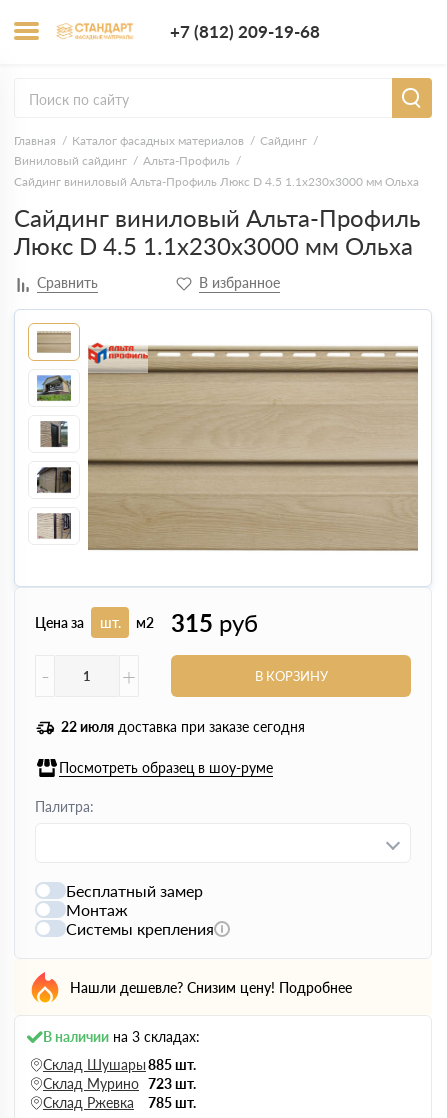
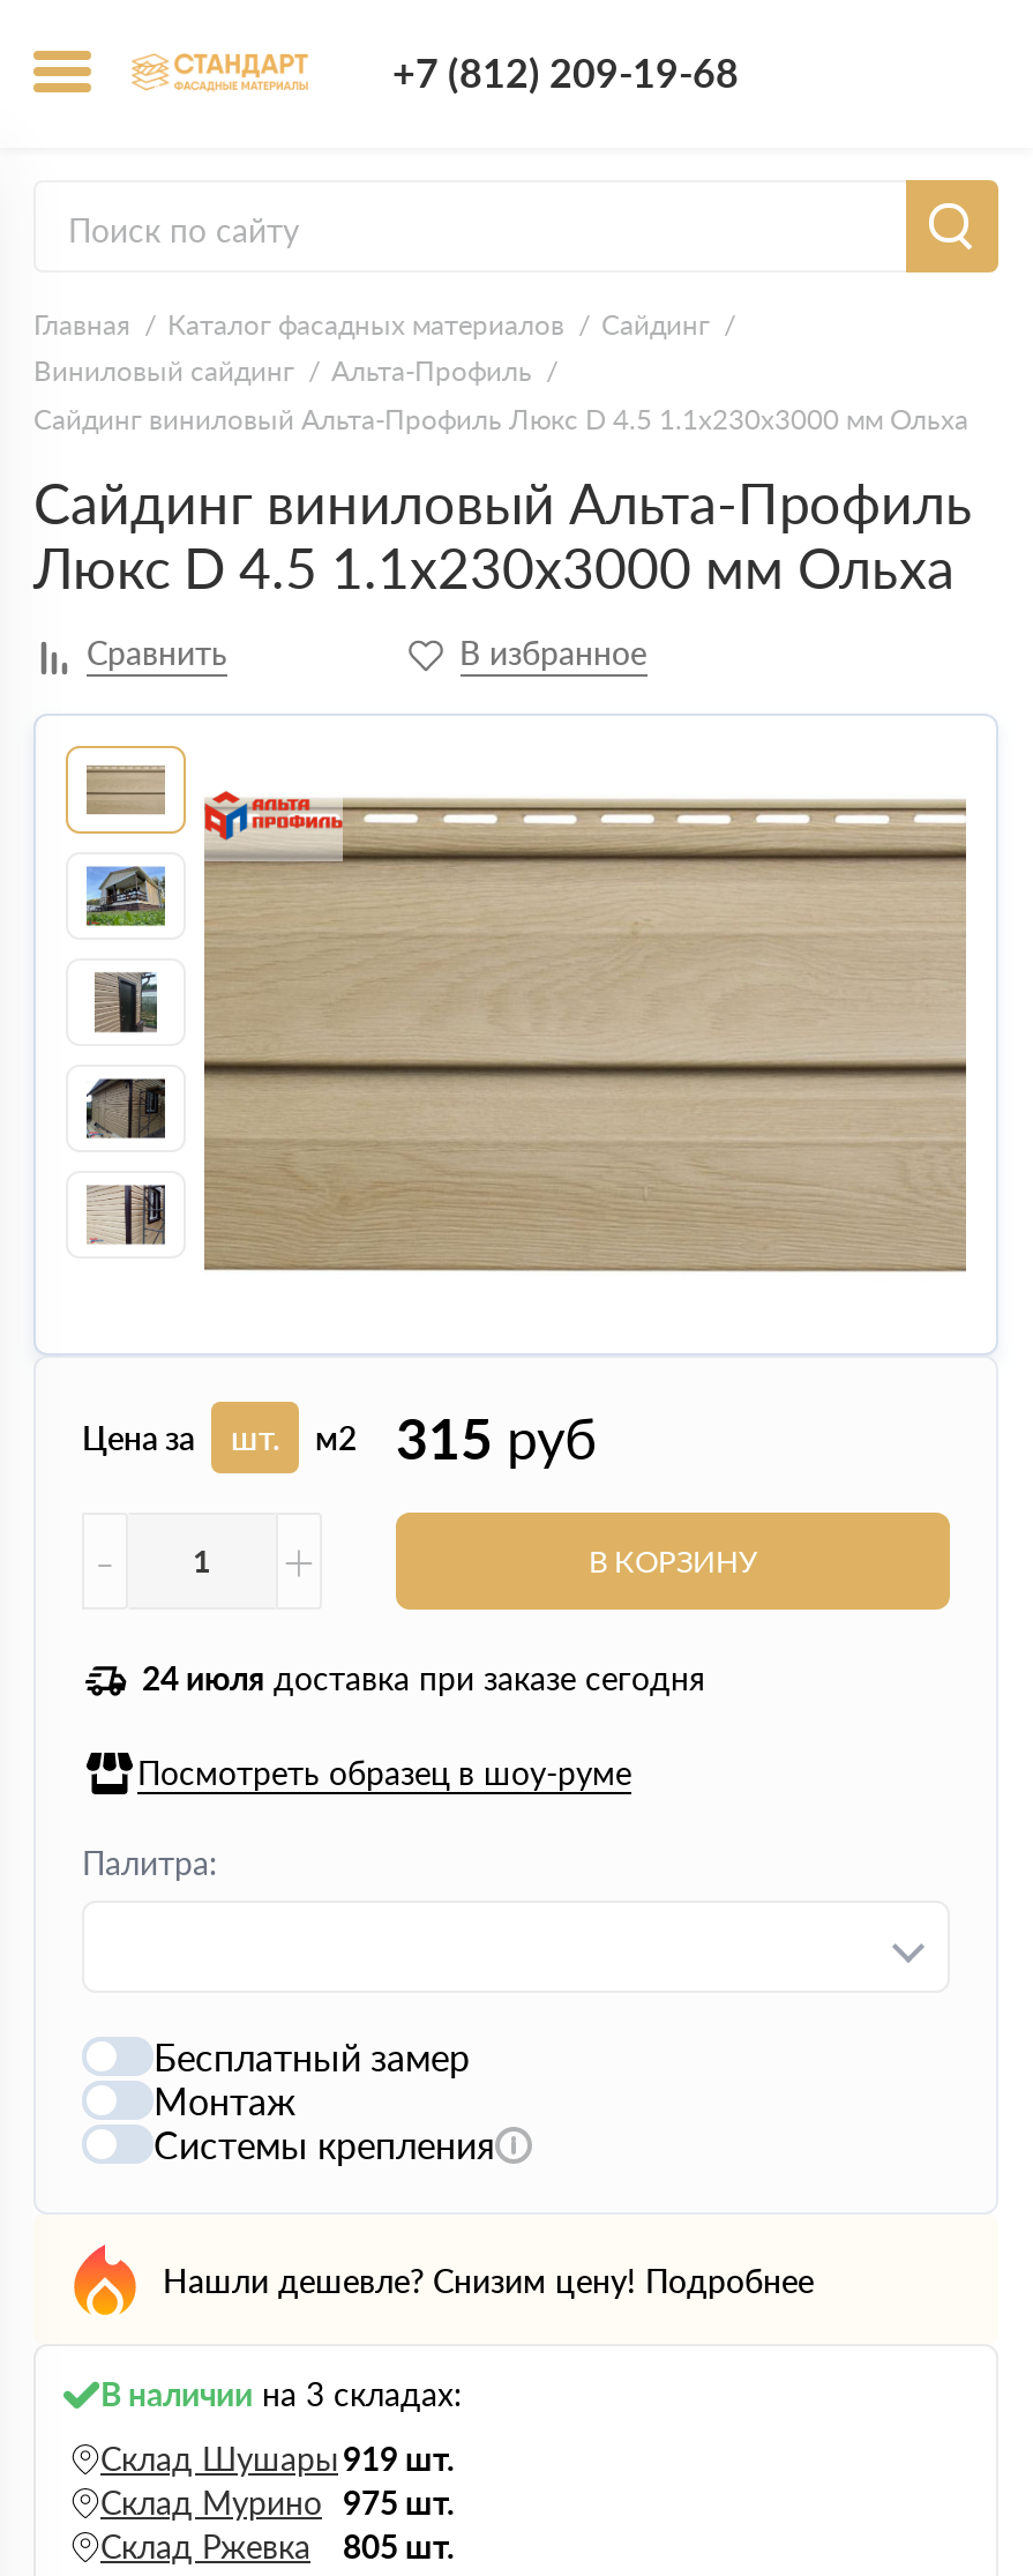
[61,718,305,735] 22 июля доставка при заказе сегодня -> [142,1658,705,1697] 24 июля доставка при заказе сегодня
[43,1056,196,1073] Склад Шушары 885 шт. -> [100,2439,454,2478] Склад Шушары 919 шт.
[43,1075,196,1092] Склад Мурино 723 шт. -> [100,2482,454,2522] Склад Мурино 975 шт.
[43,1094,196,1111] Склад Ржевка 785 шт. -> [100,2526,454,2566] Склад Ржевка 805 шт.

